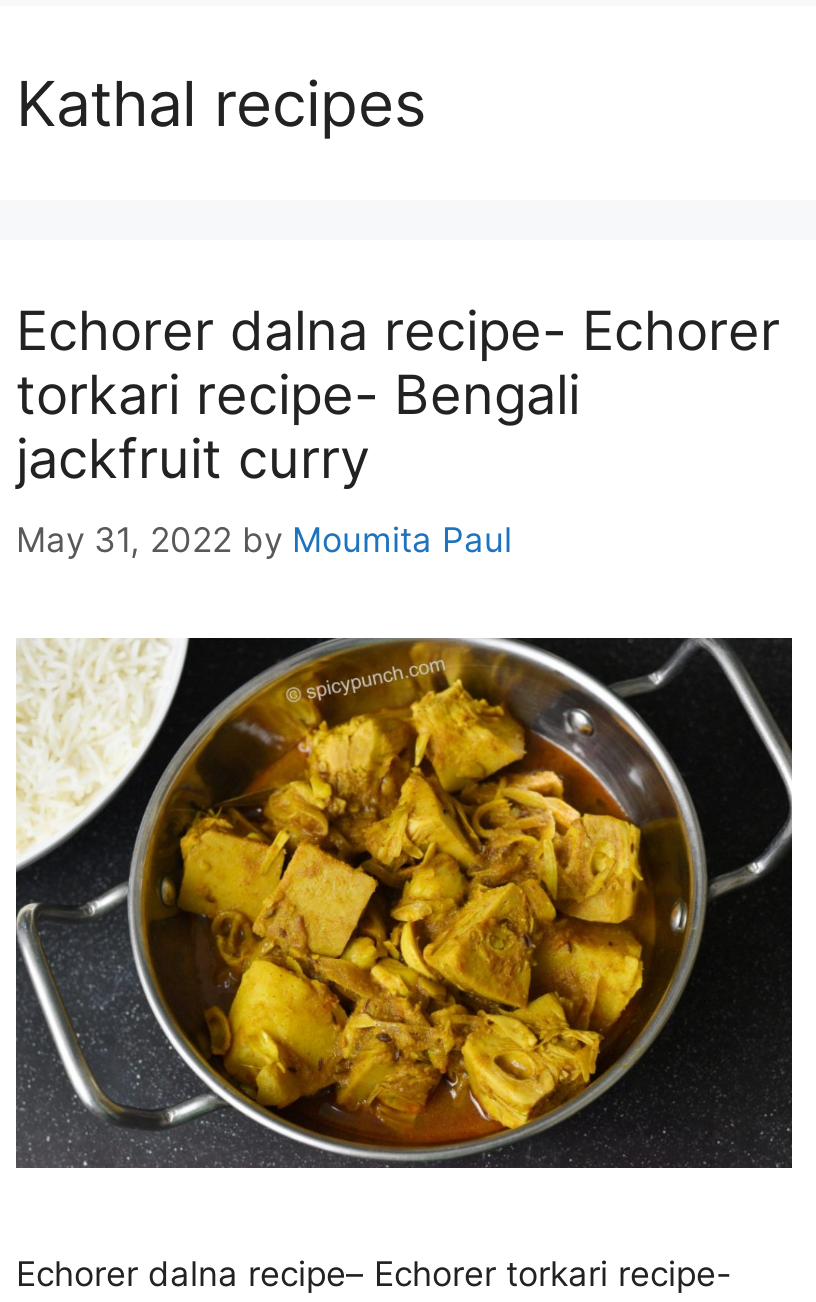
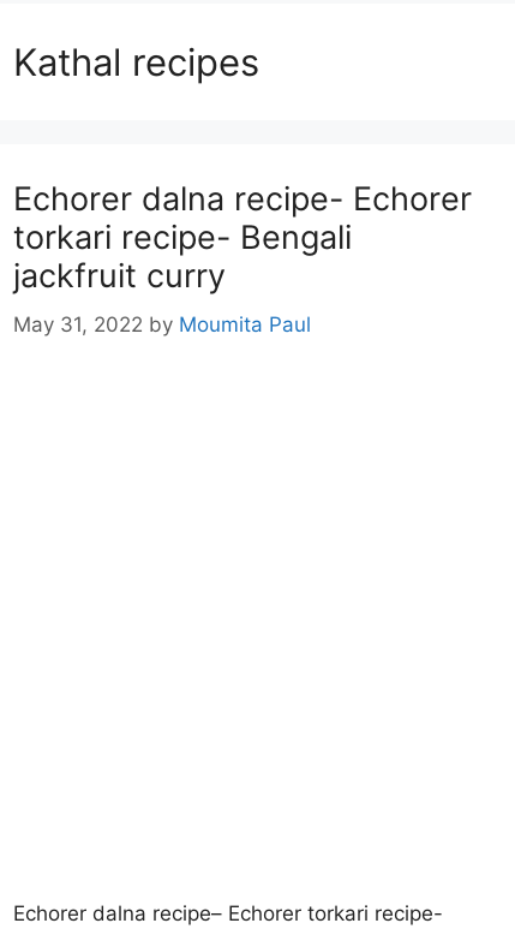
[14,636,794,1170] [image] -> none

